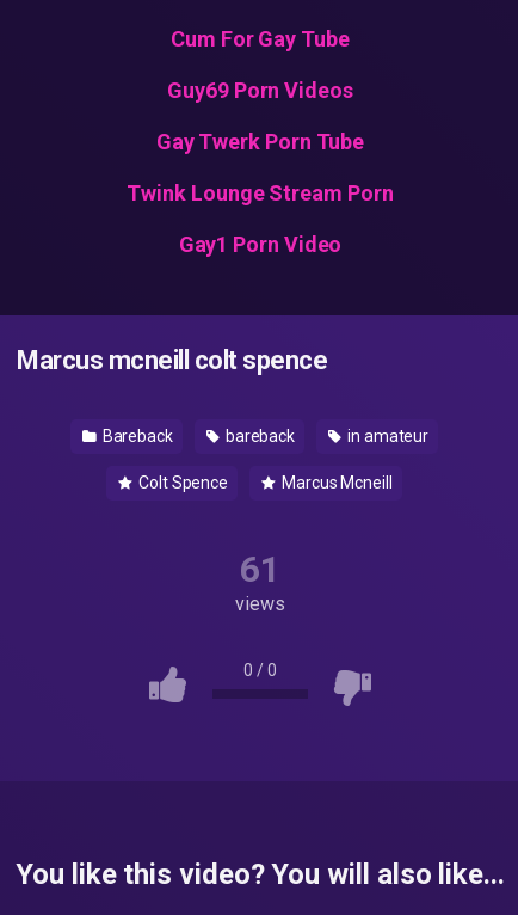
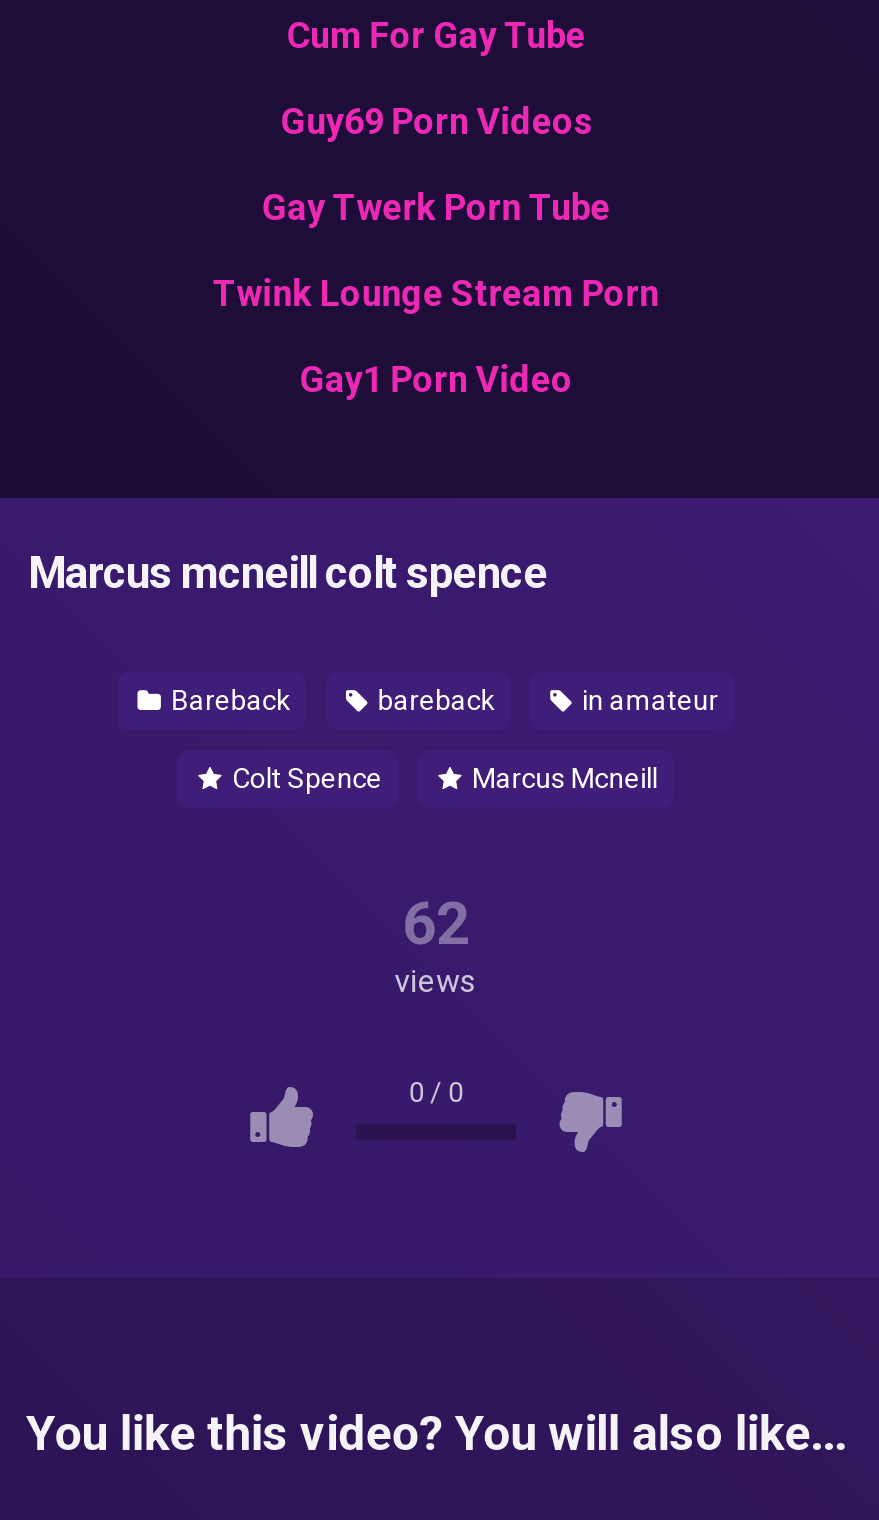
[240,548,280,590] 61 -> [402,888,470,958] 62

